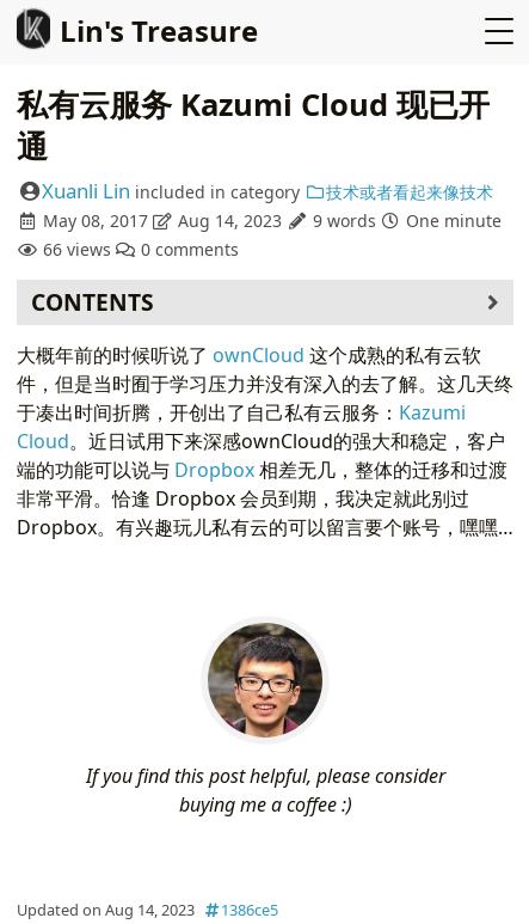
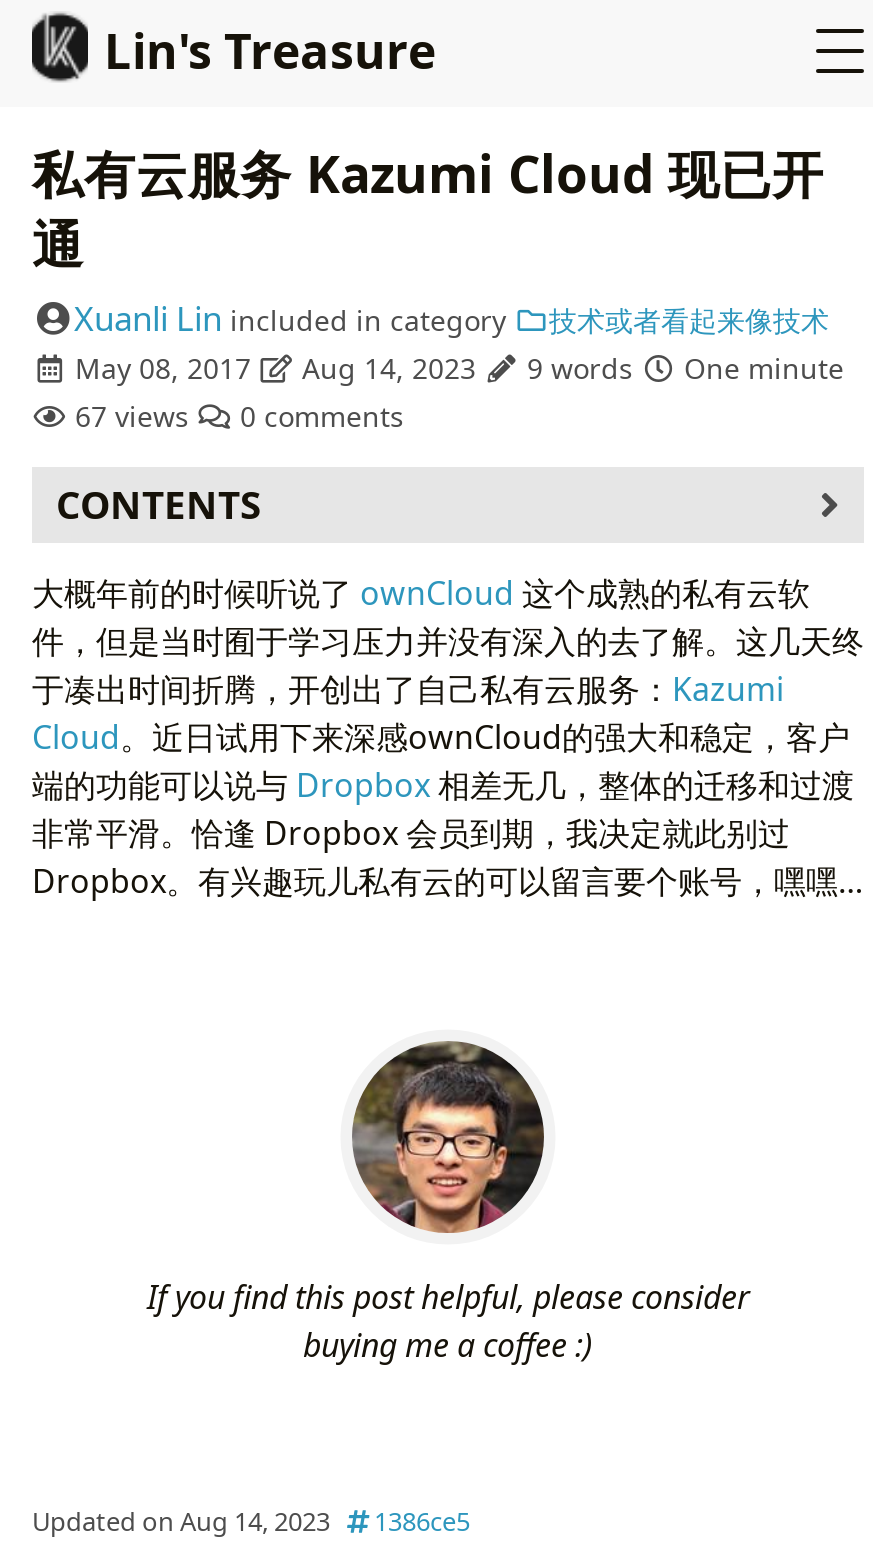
[42,238,239,261] 66 views 0 comments -> [75,397,404,435] 67 views 0 comments

